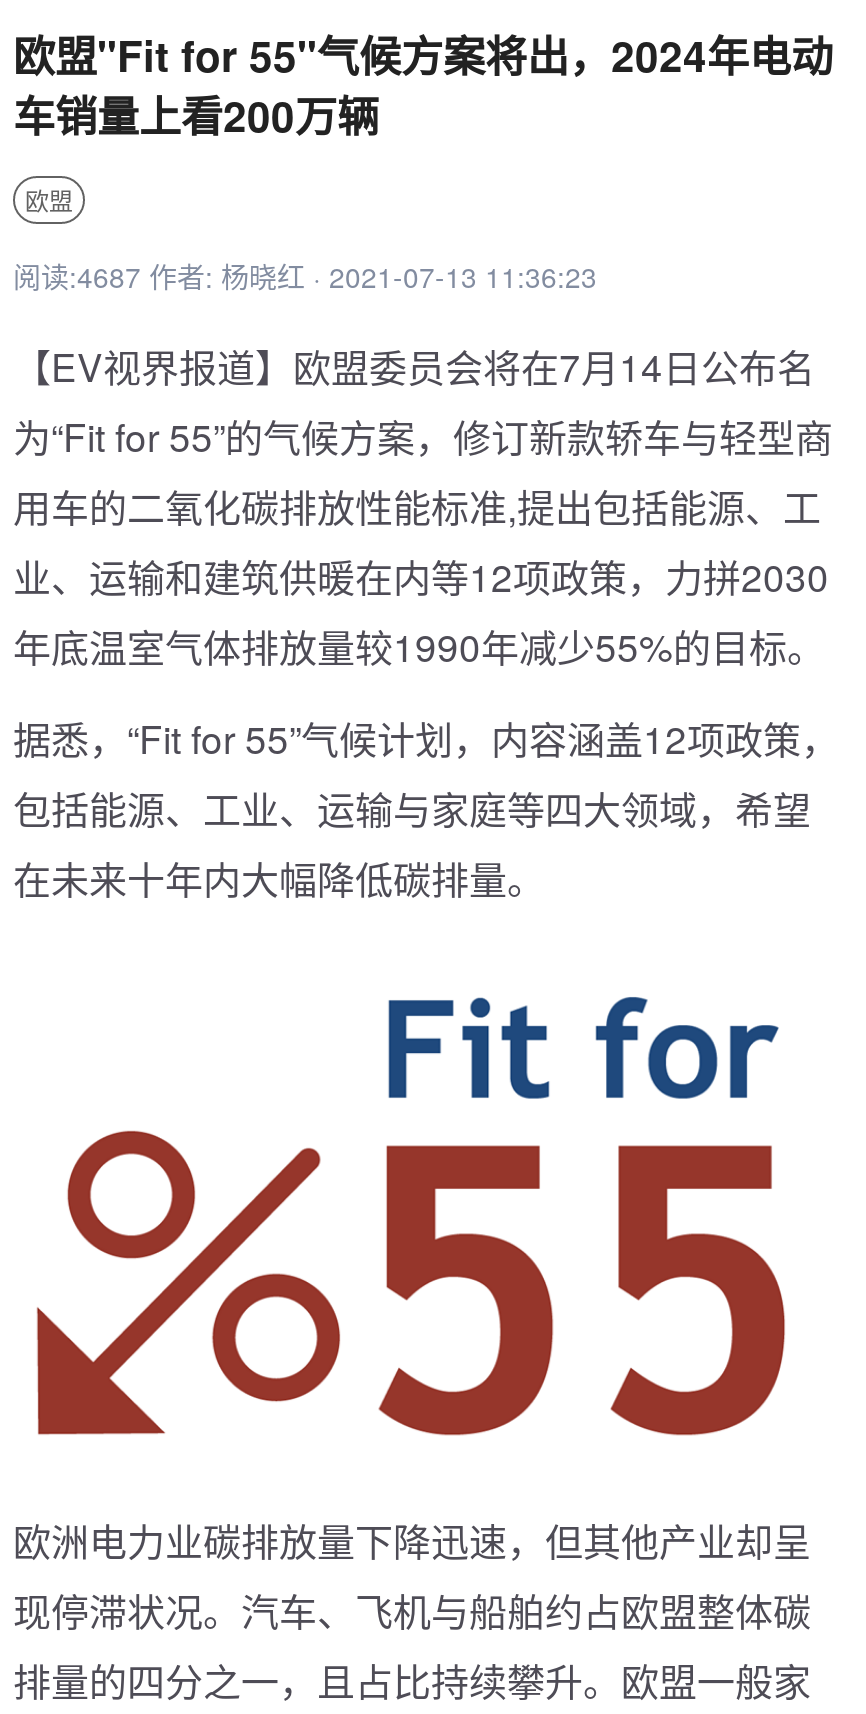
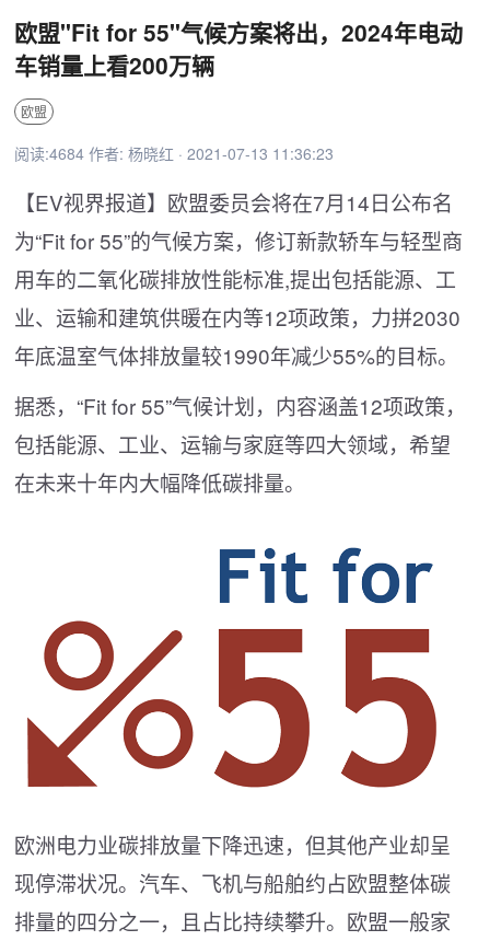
[13,256,597,296] 阅读:4687 作者: 杨晓红 · 2021-07-13 11:36:23 -> [14,142,334,164] 阅读:4684 作者: 杨晓红 · 2021-07-13 11:36:23

